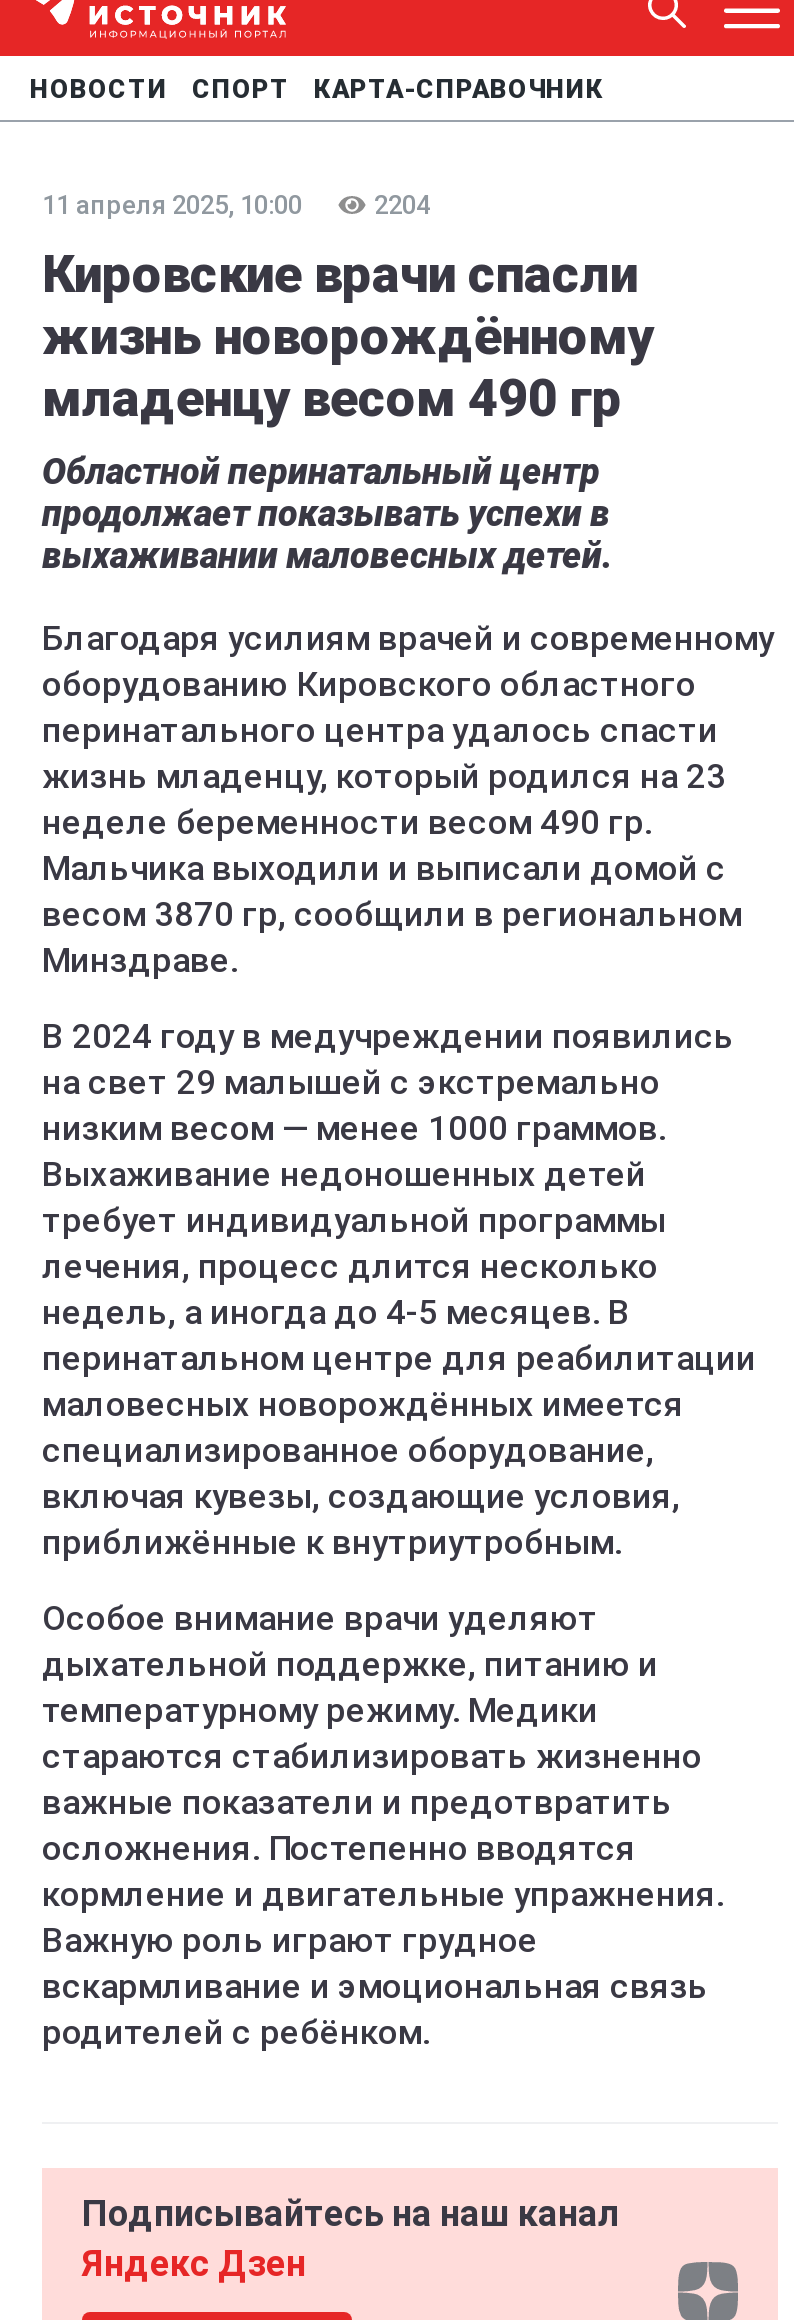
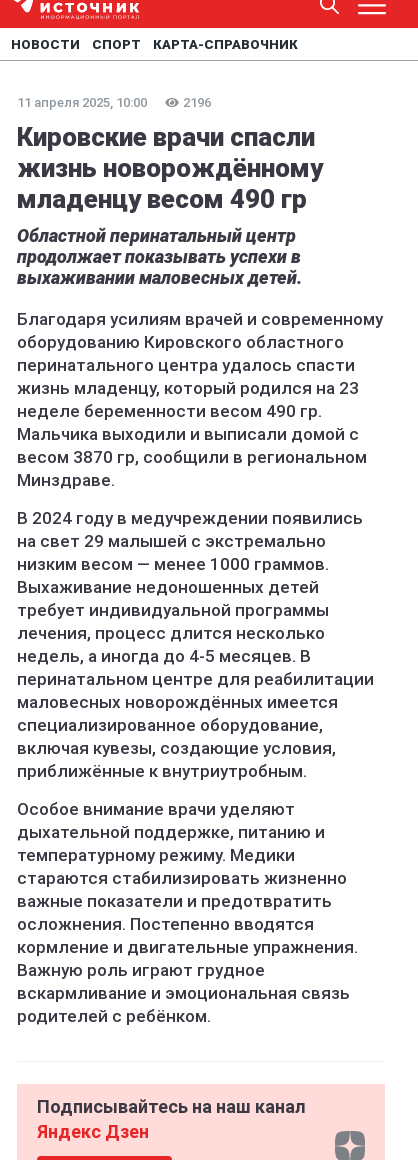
[374,190,430,220] 2204 -> [183,95,211,110] 2196

